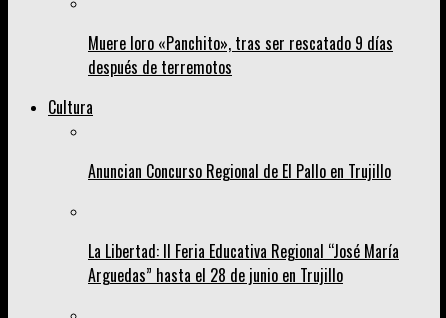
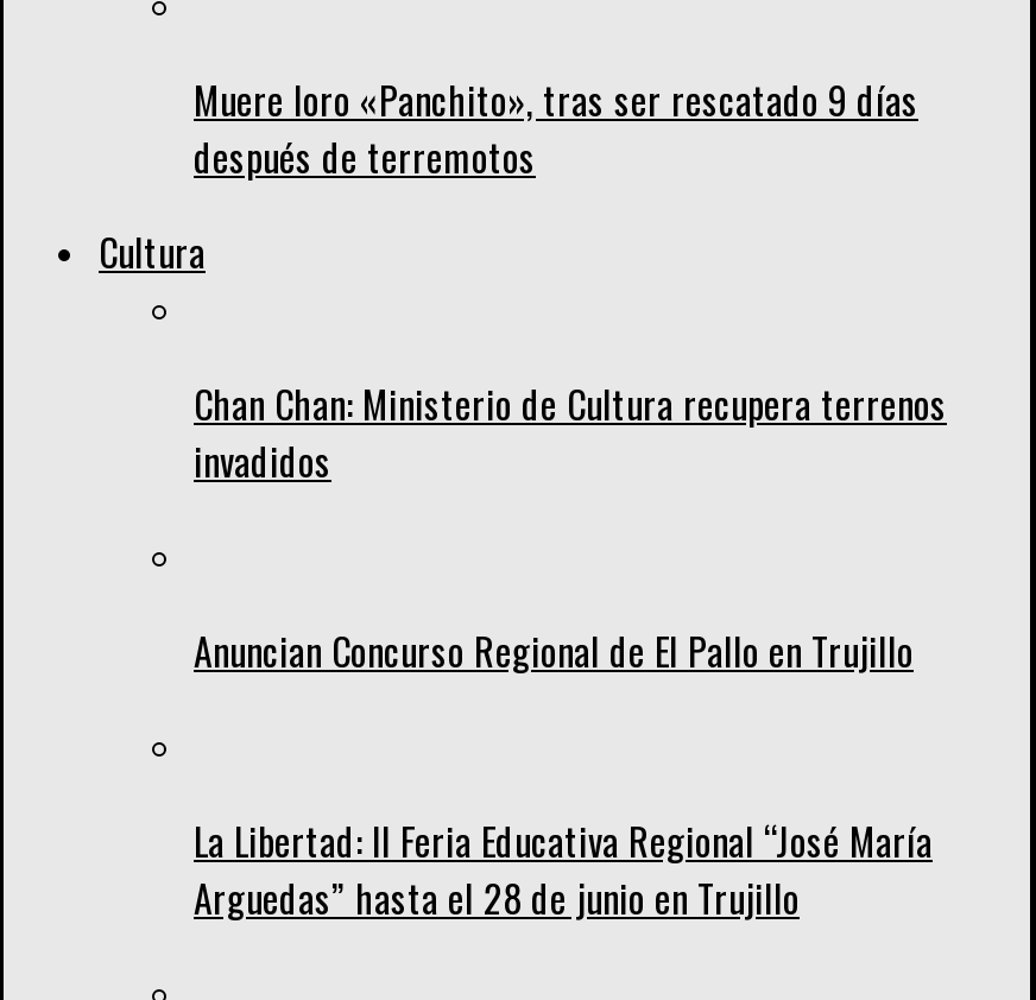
none -> [194,375,947,489] Chan Chan: Ministerio de Cultura recupera terrenos | invadidos

